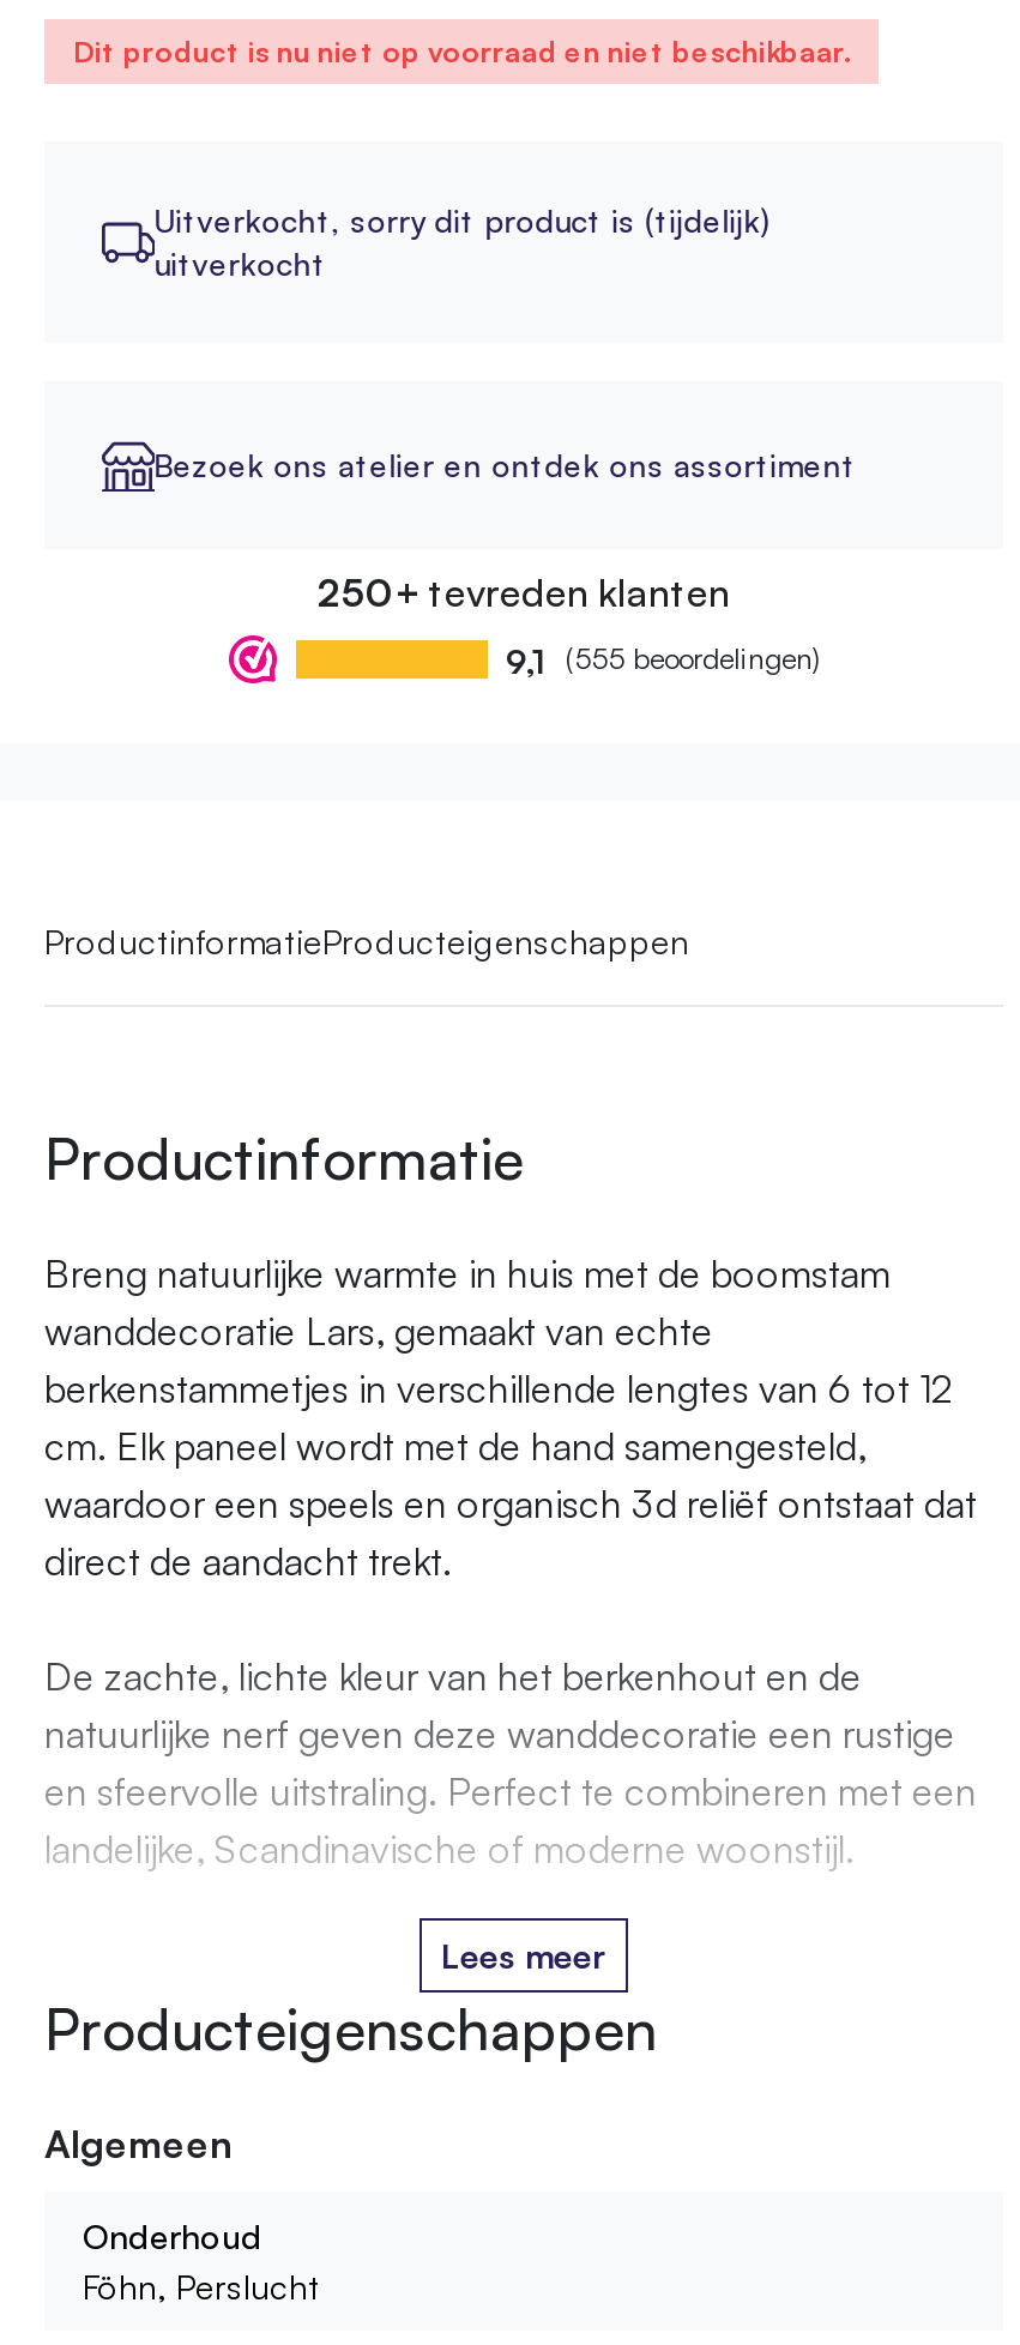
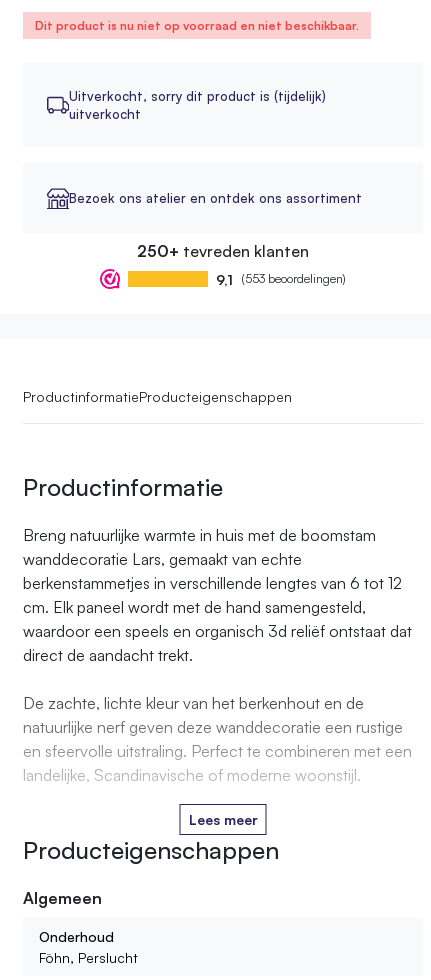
[506,639,820,680] 9,1 (555 beoordelingen) -> [216,271,346,288] 9,1 (553 beoordelingen)

